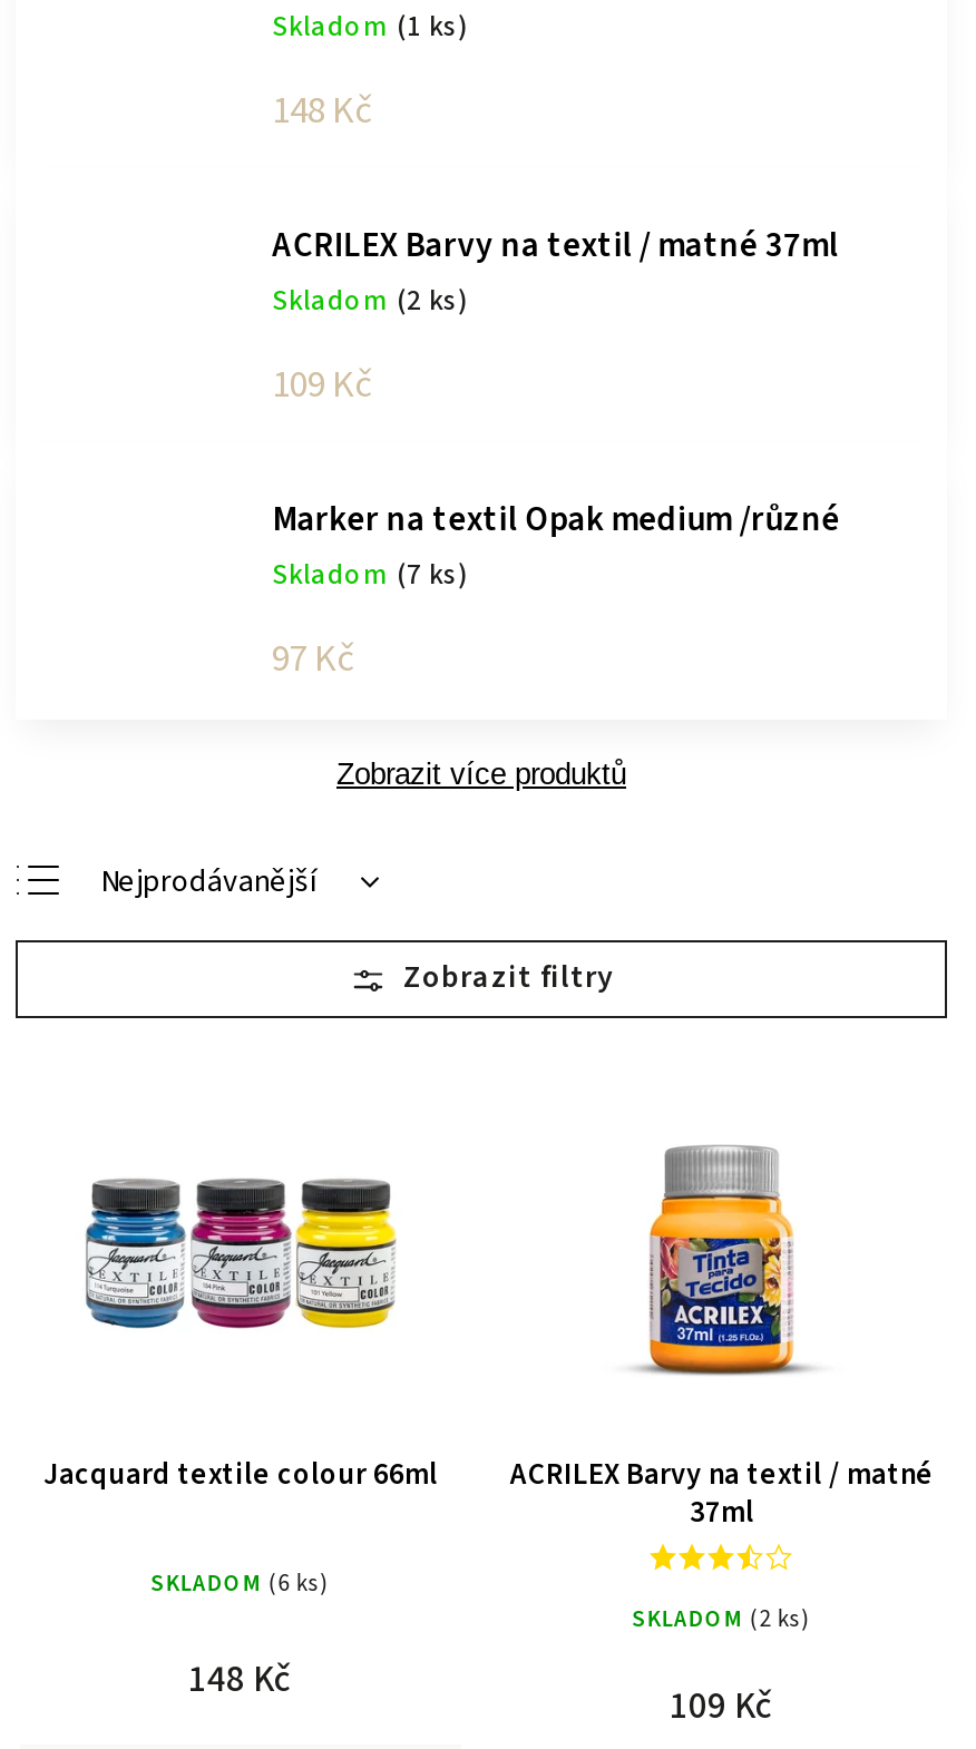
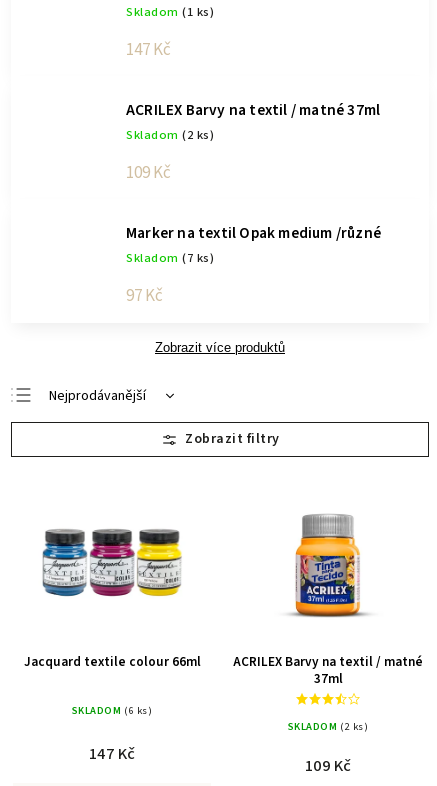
[272,85,372,138] 148 Kč -> [126,38,171,62] 147 Kč
[188,1654,293,1707] 148 Kč -> [88,742,135,766] 147 Kč

